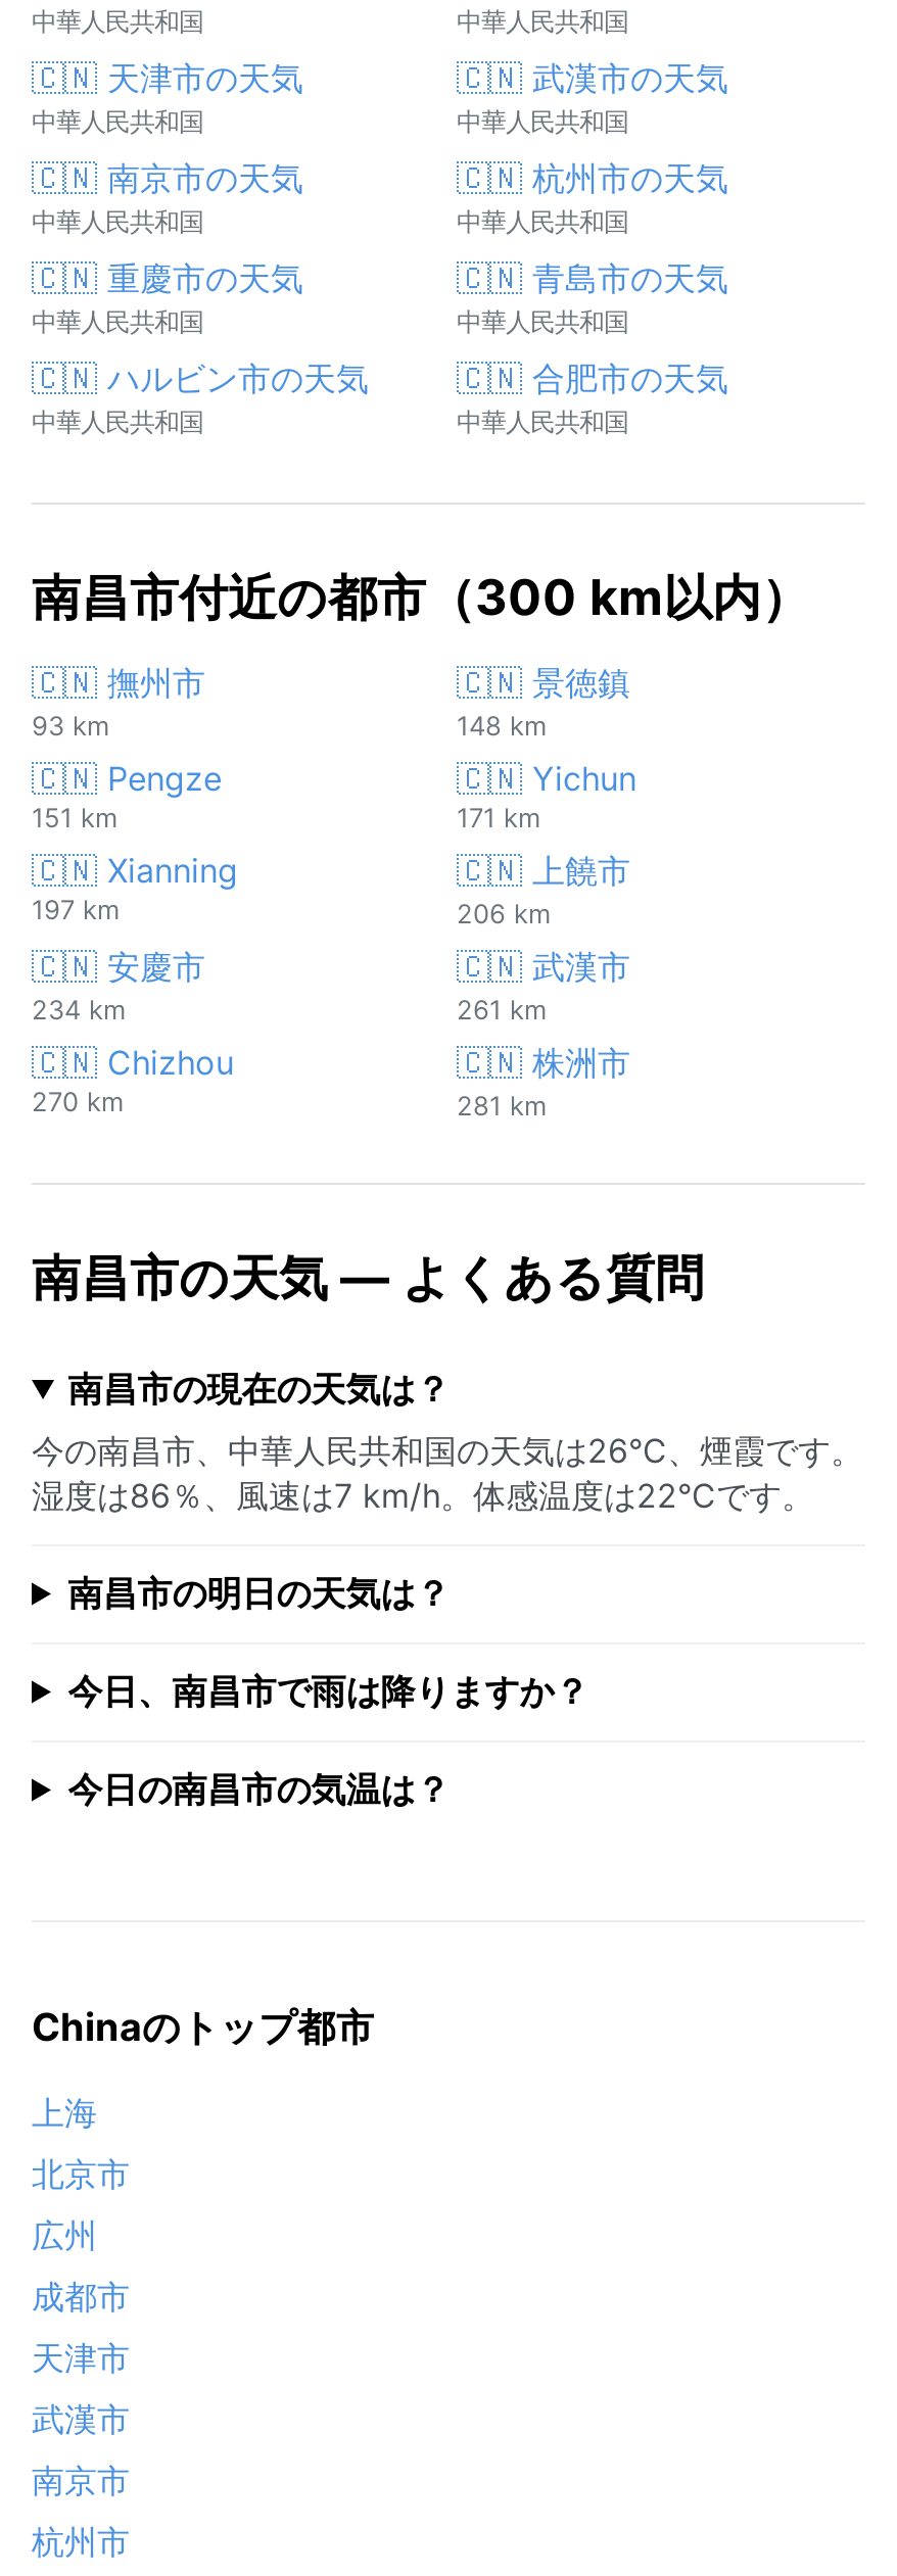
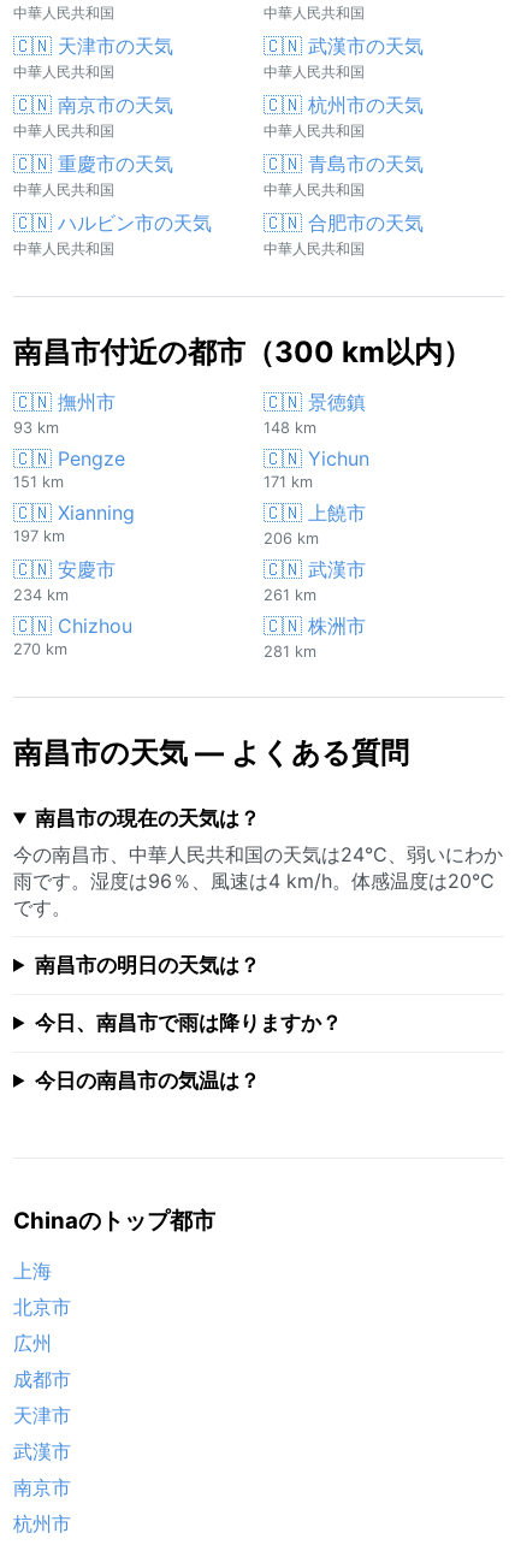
[32,1430,863,1515] 今の南昌市、中華人民共和国の天気は26°C、煙霞です。 | 湿度は86％、風速は7 km/h。体感温度は22°Cです。 -> [13,842,503,919] 今の南昌市、中華人民共和国の天気は24°C、弱いにわか | 雨です。湿度は96％、風速は4 km/h。体感温度は20°C | です。

